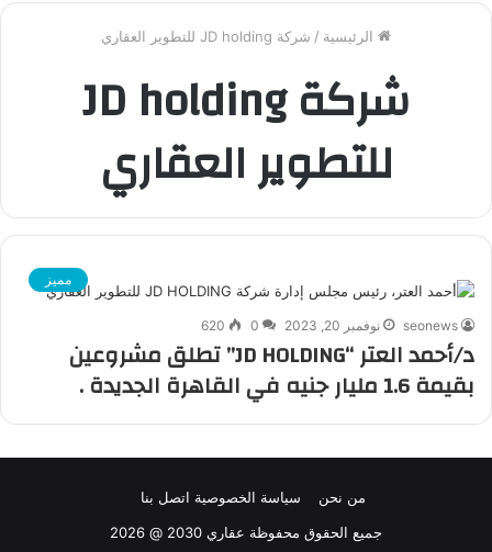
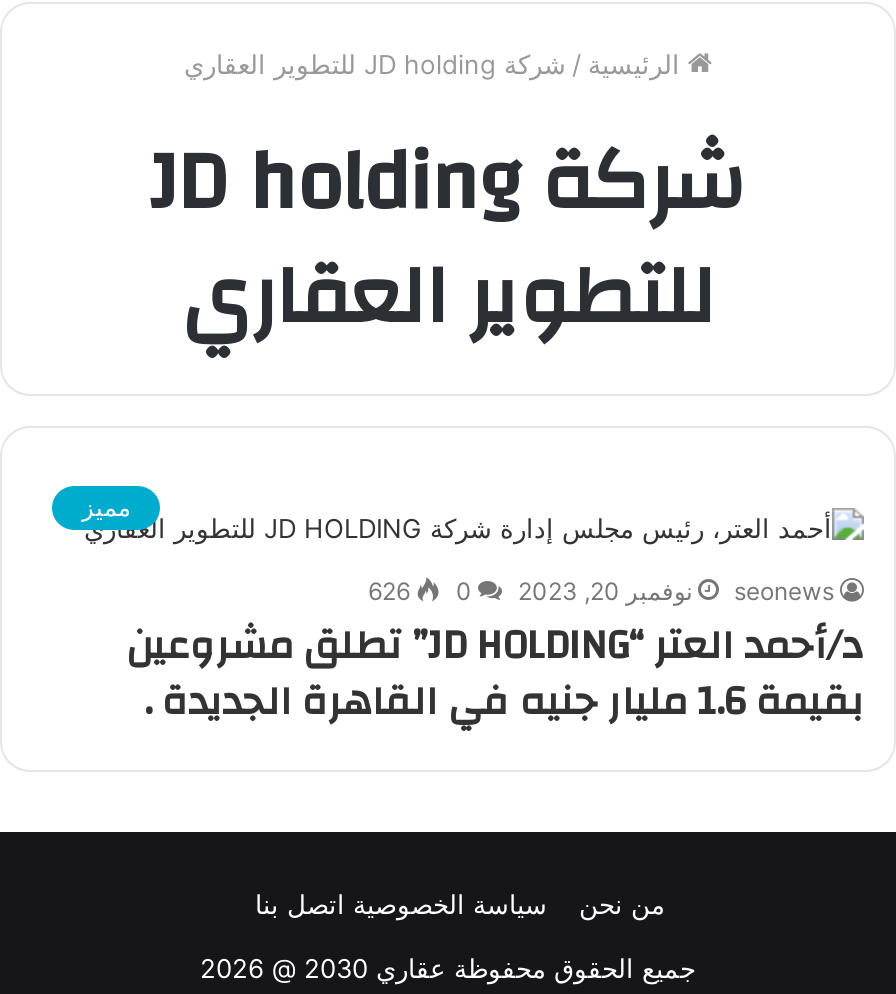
[201,317,259,334] 620 0 -> [368,576,472,606] 626 0

